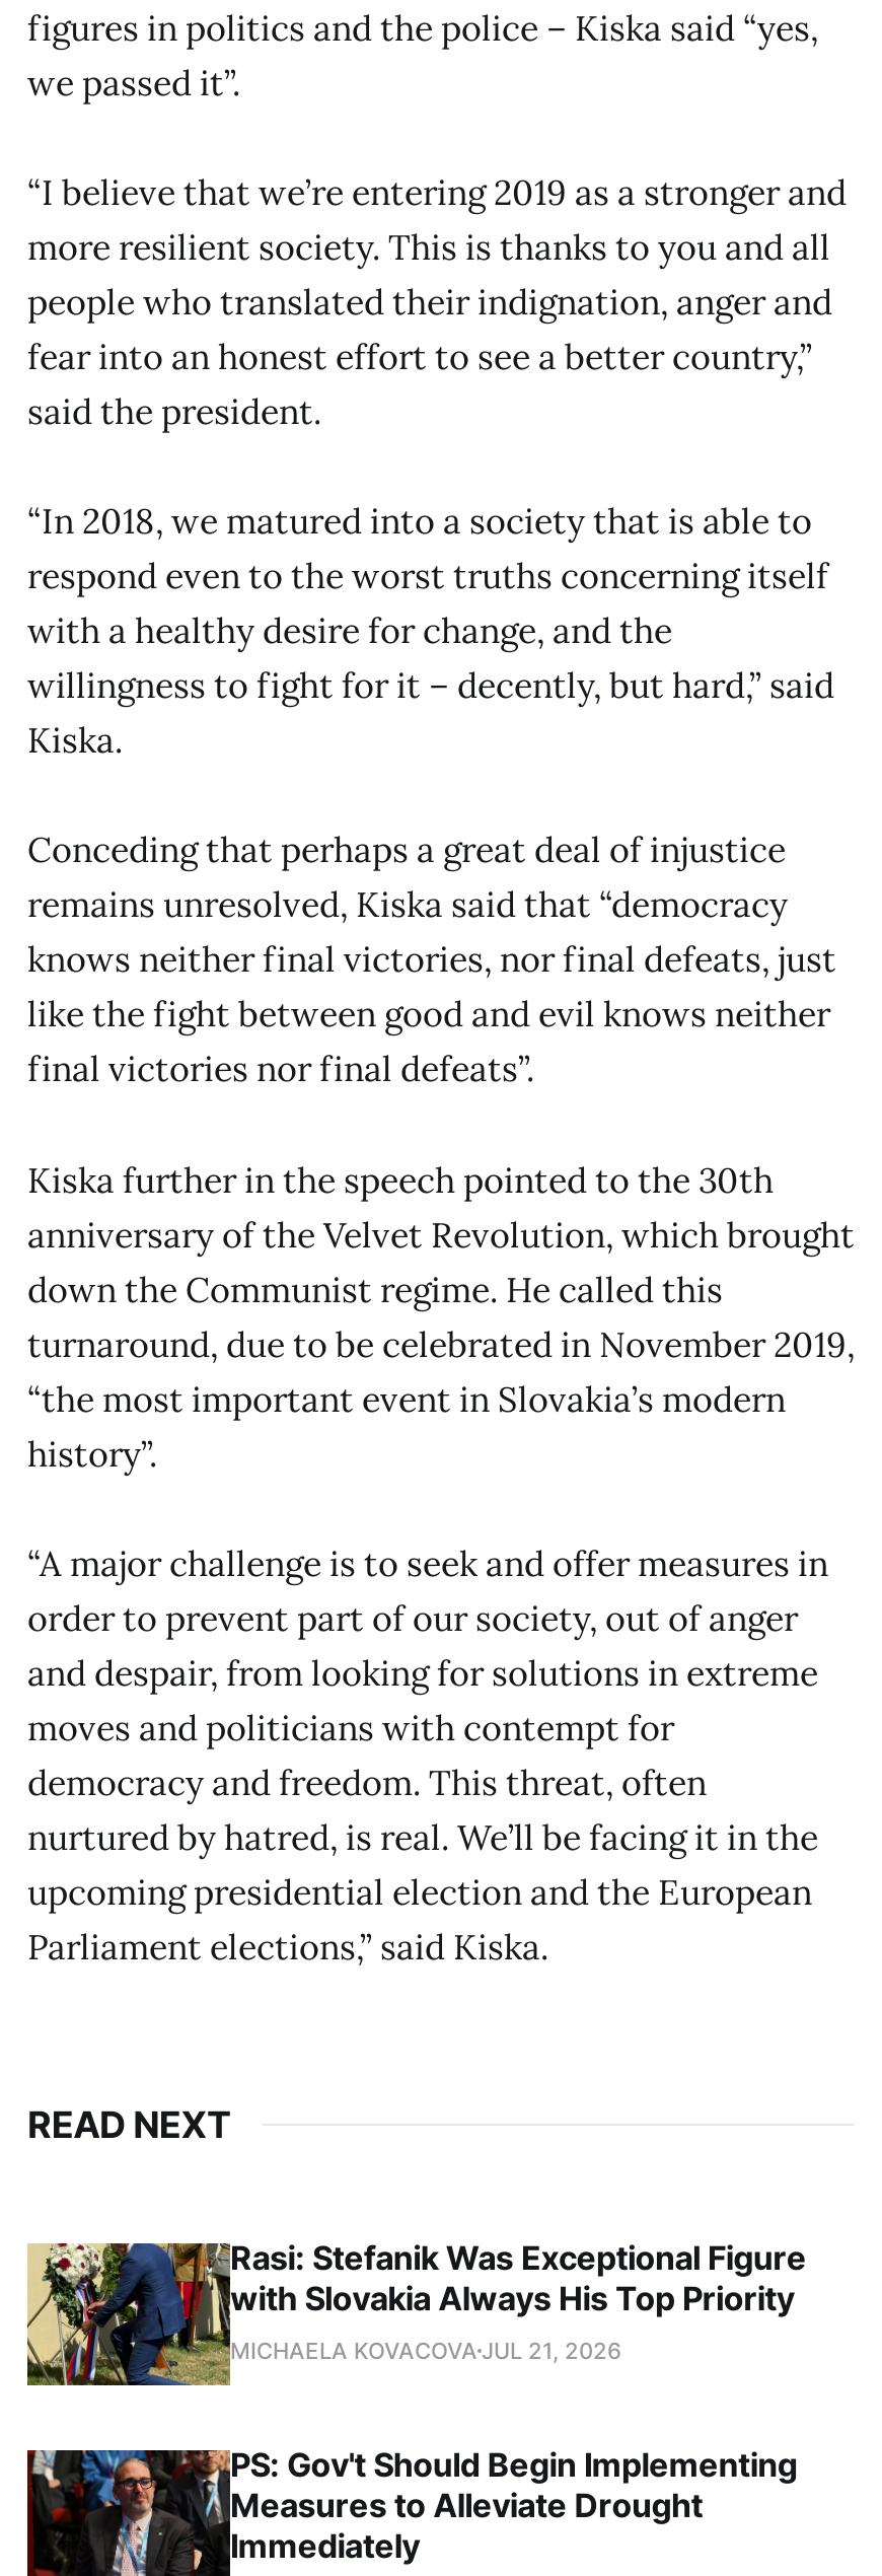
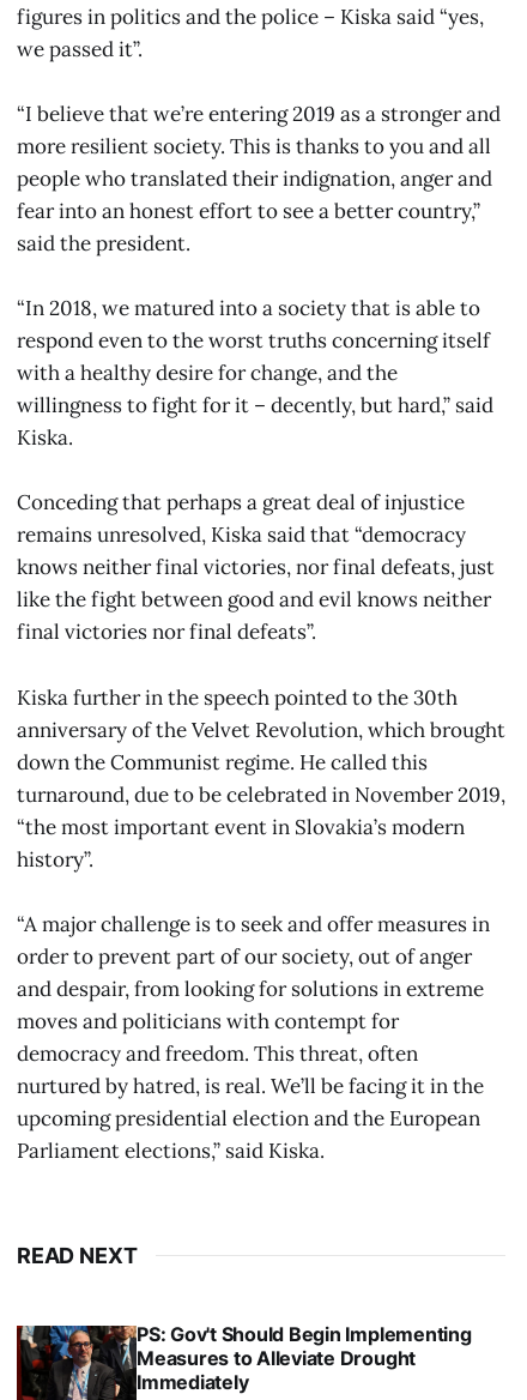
[25,2237,806,2387] [image] | Rasi: Stefanik Was Exceptional Figure | with Slovakia Always His Top Priority | MICHAELA KOVACOVA JUL 21, 2026 -> none

